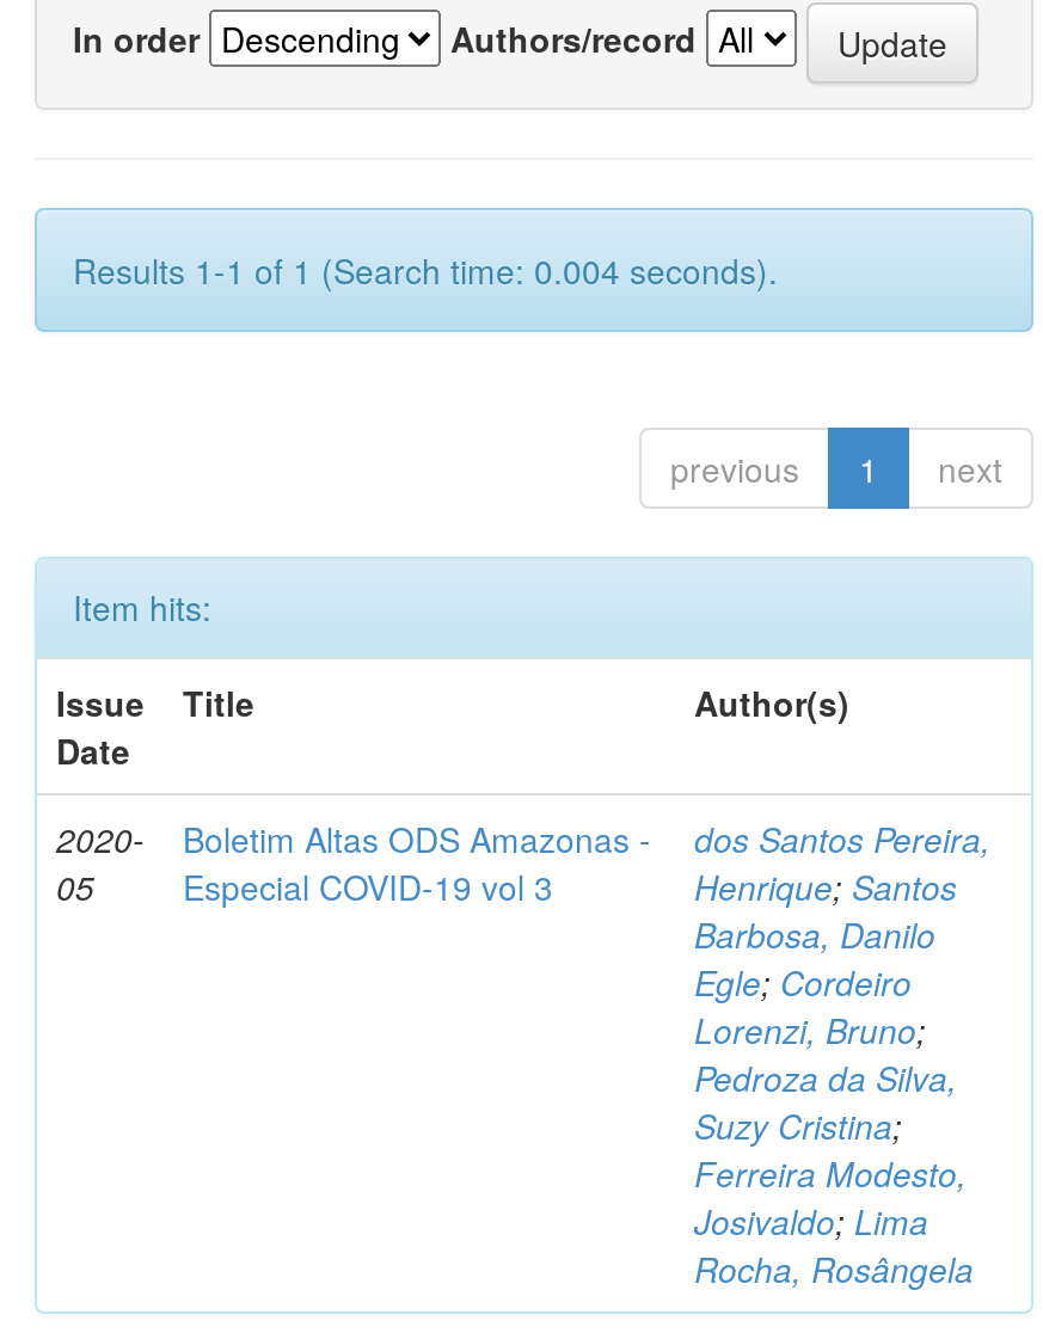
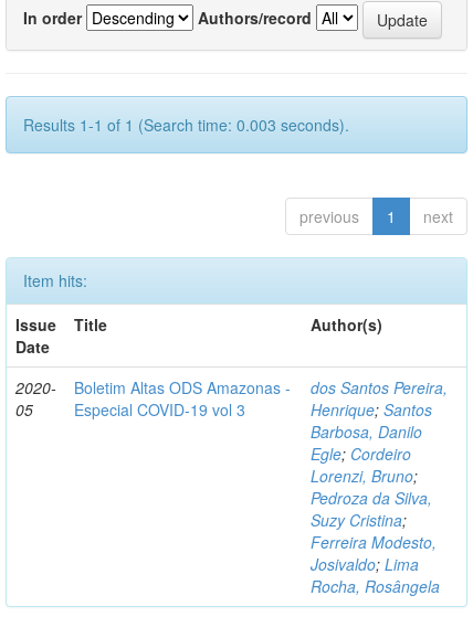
[73,246,778,294] Results 1-1 of 1 (Search time: 0.004 seconds). -> [23,114,349,136] Results 1-1 of 1 (Search time: 0.003 seconds).

